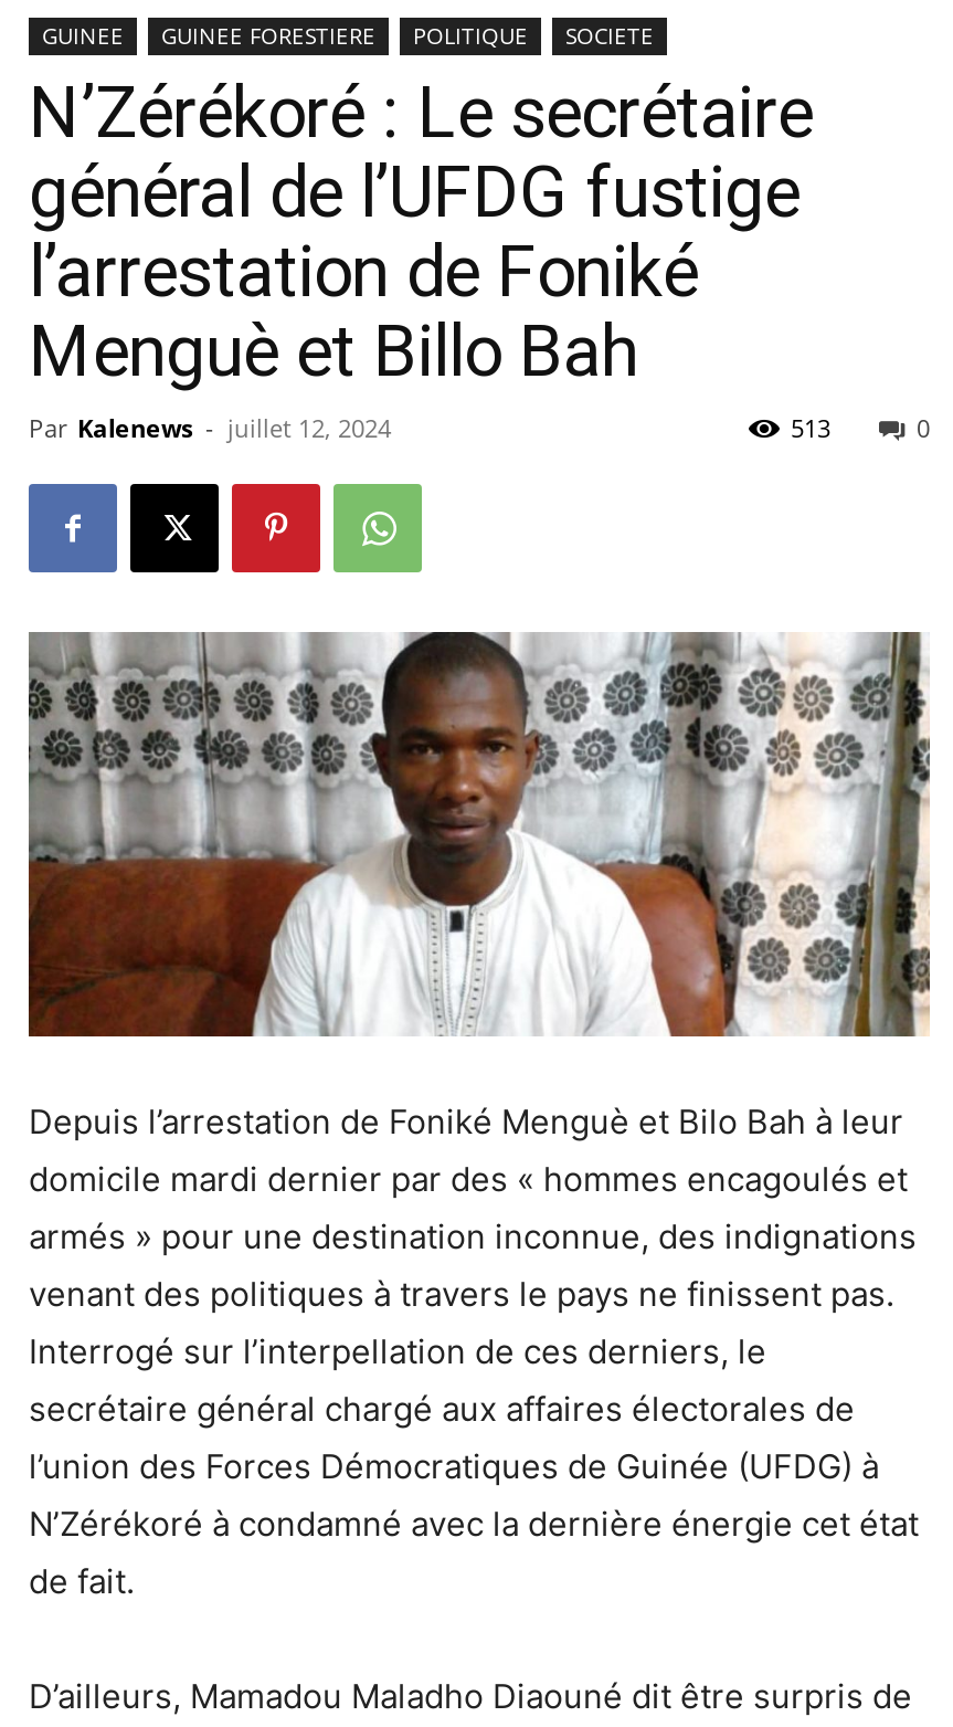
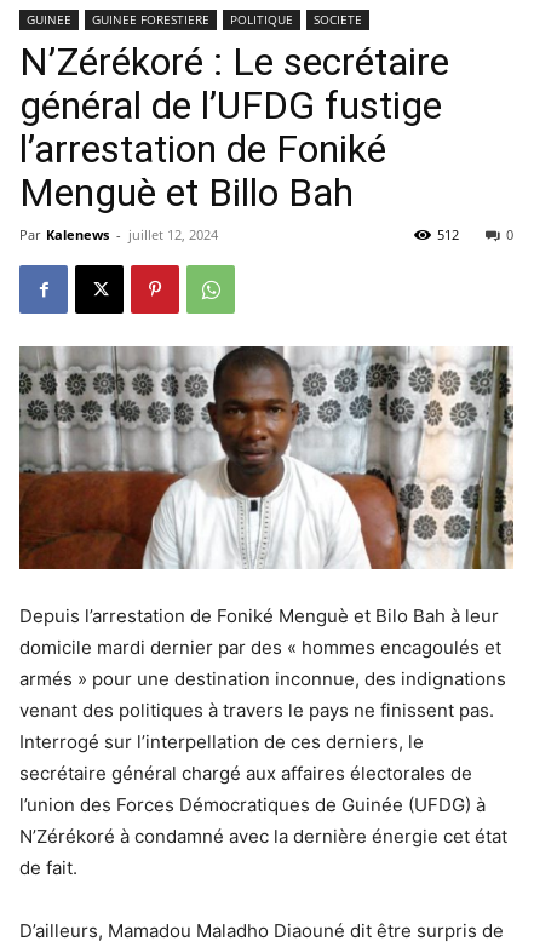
[791,411,830,444] 513 -> [437,225,459,243] 512

